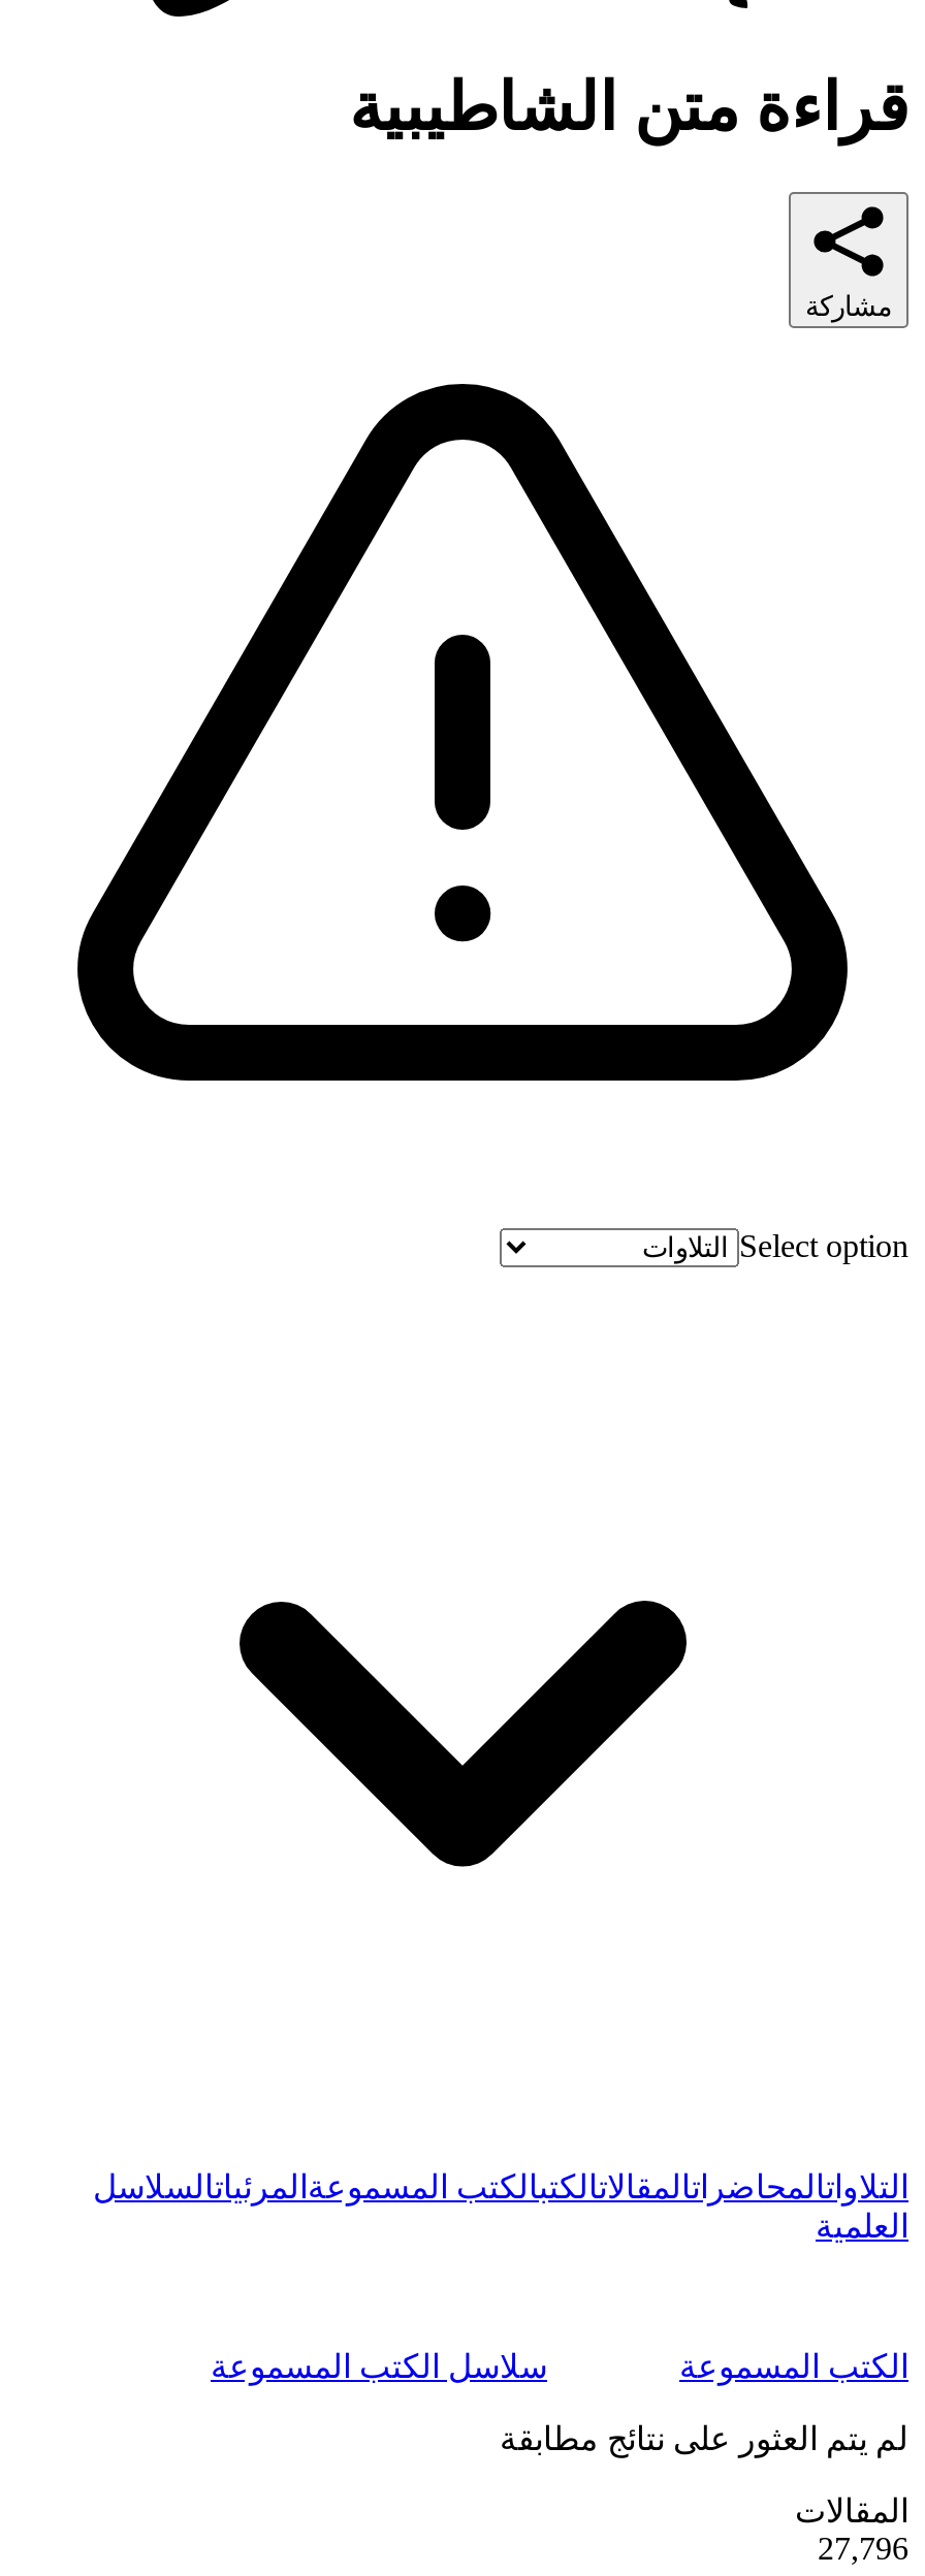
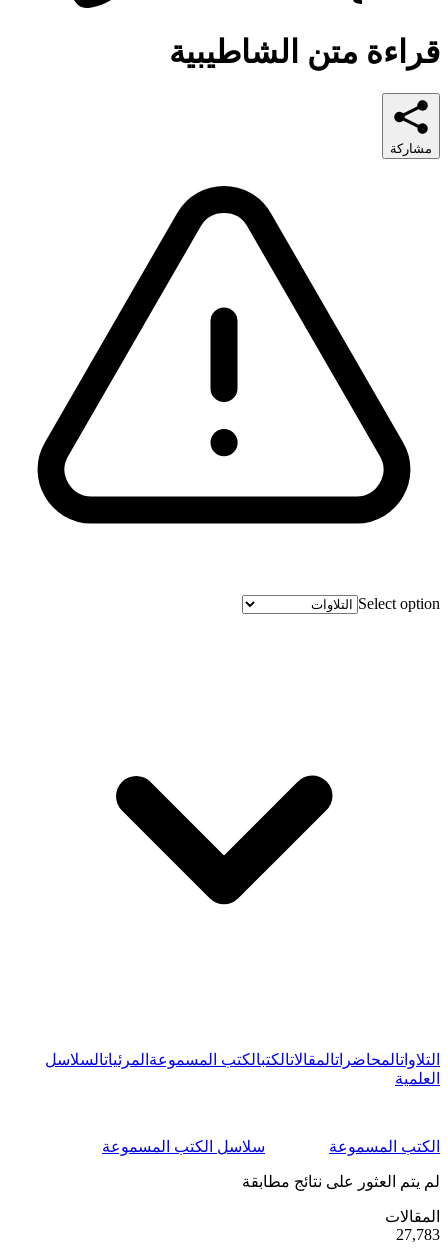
[818,2530,908,2565] 27,796 -> [396,1226,440,1243] 27,783

